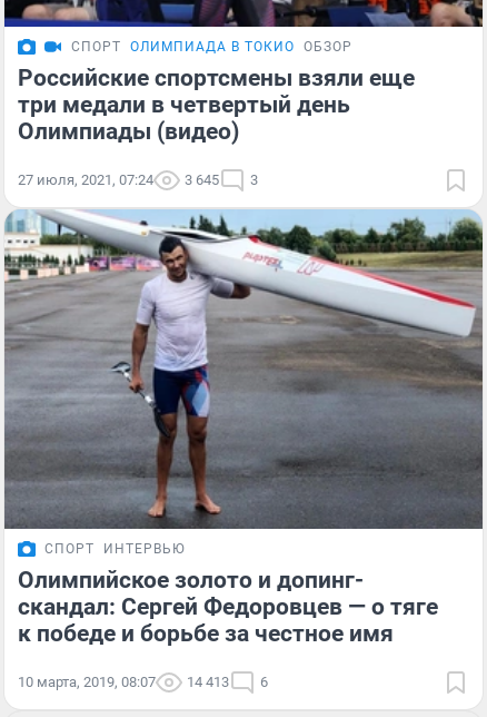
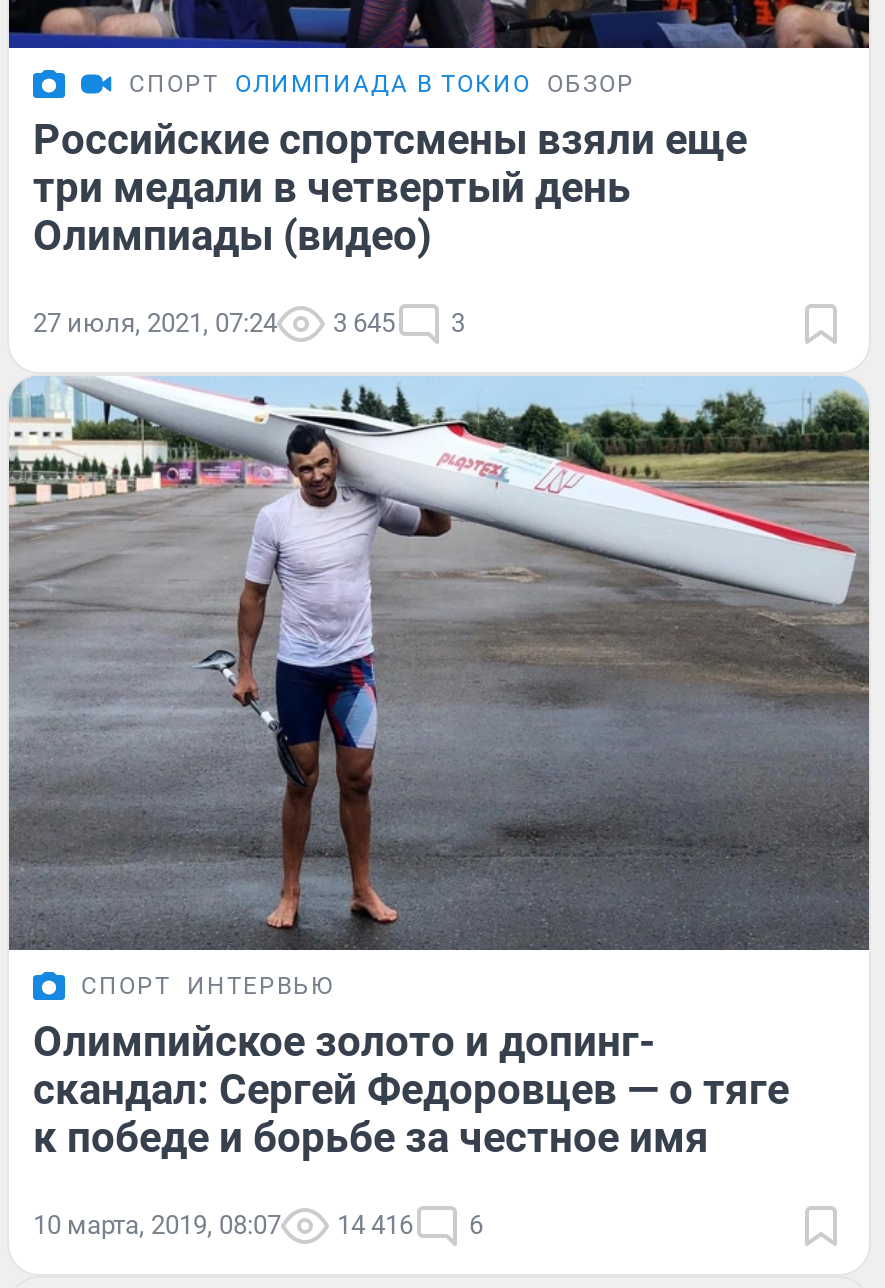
[18,673,268,690] 10 марта, 2019, 08:07 14 413 6 -> [33,1210,483,1240] 10 марта, 2019, 08:07 14 416 6

